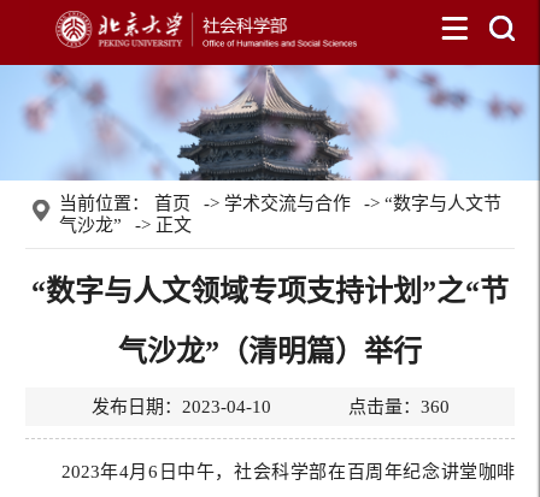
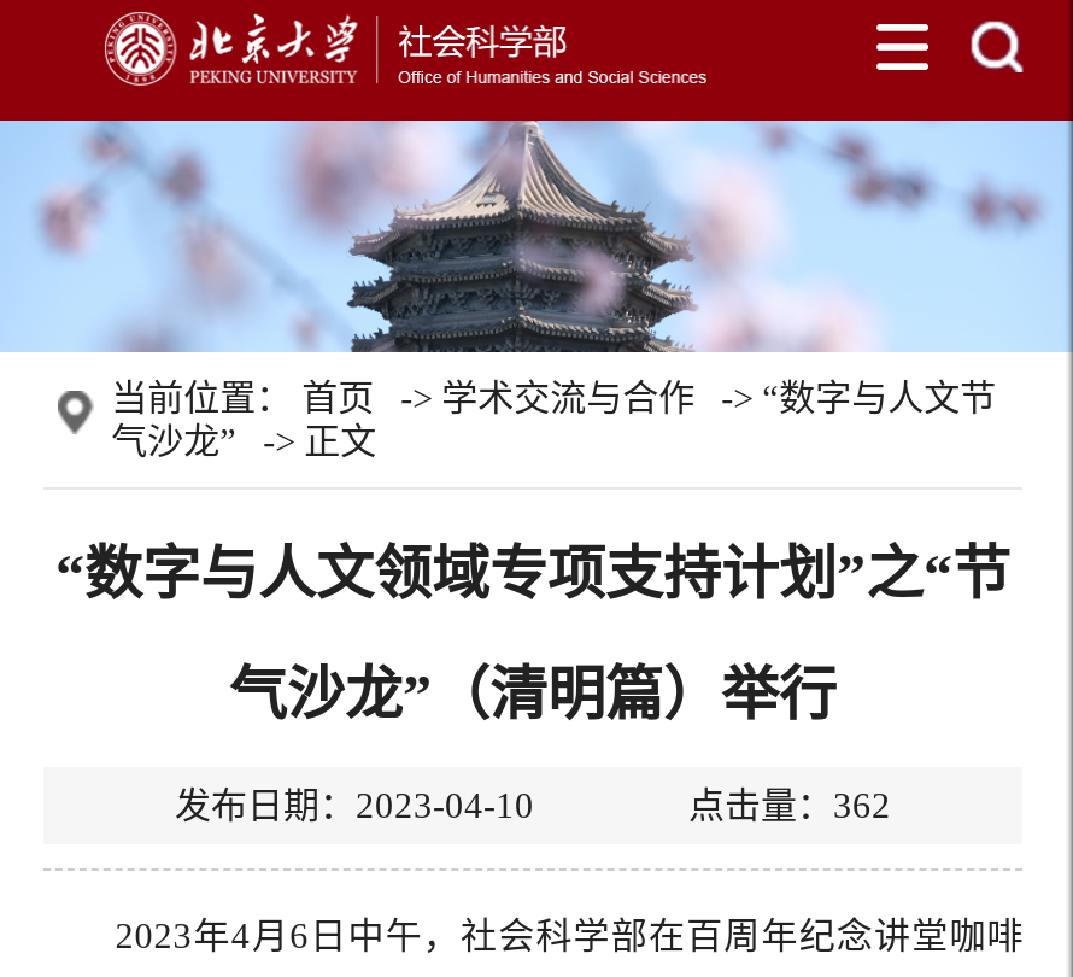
[91,397,449,416] 发布日期：2023-04-10 点击量：360 -> [175,786,891,825] 发布日期：2023-04-10 点击量：362

